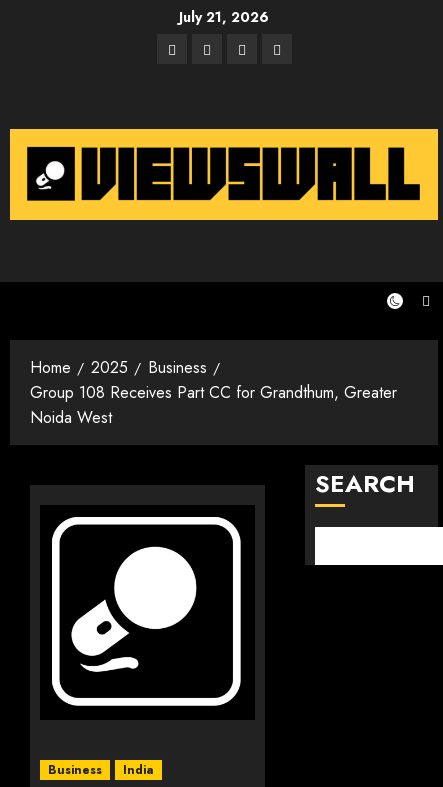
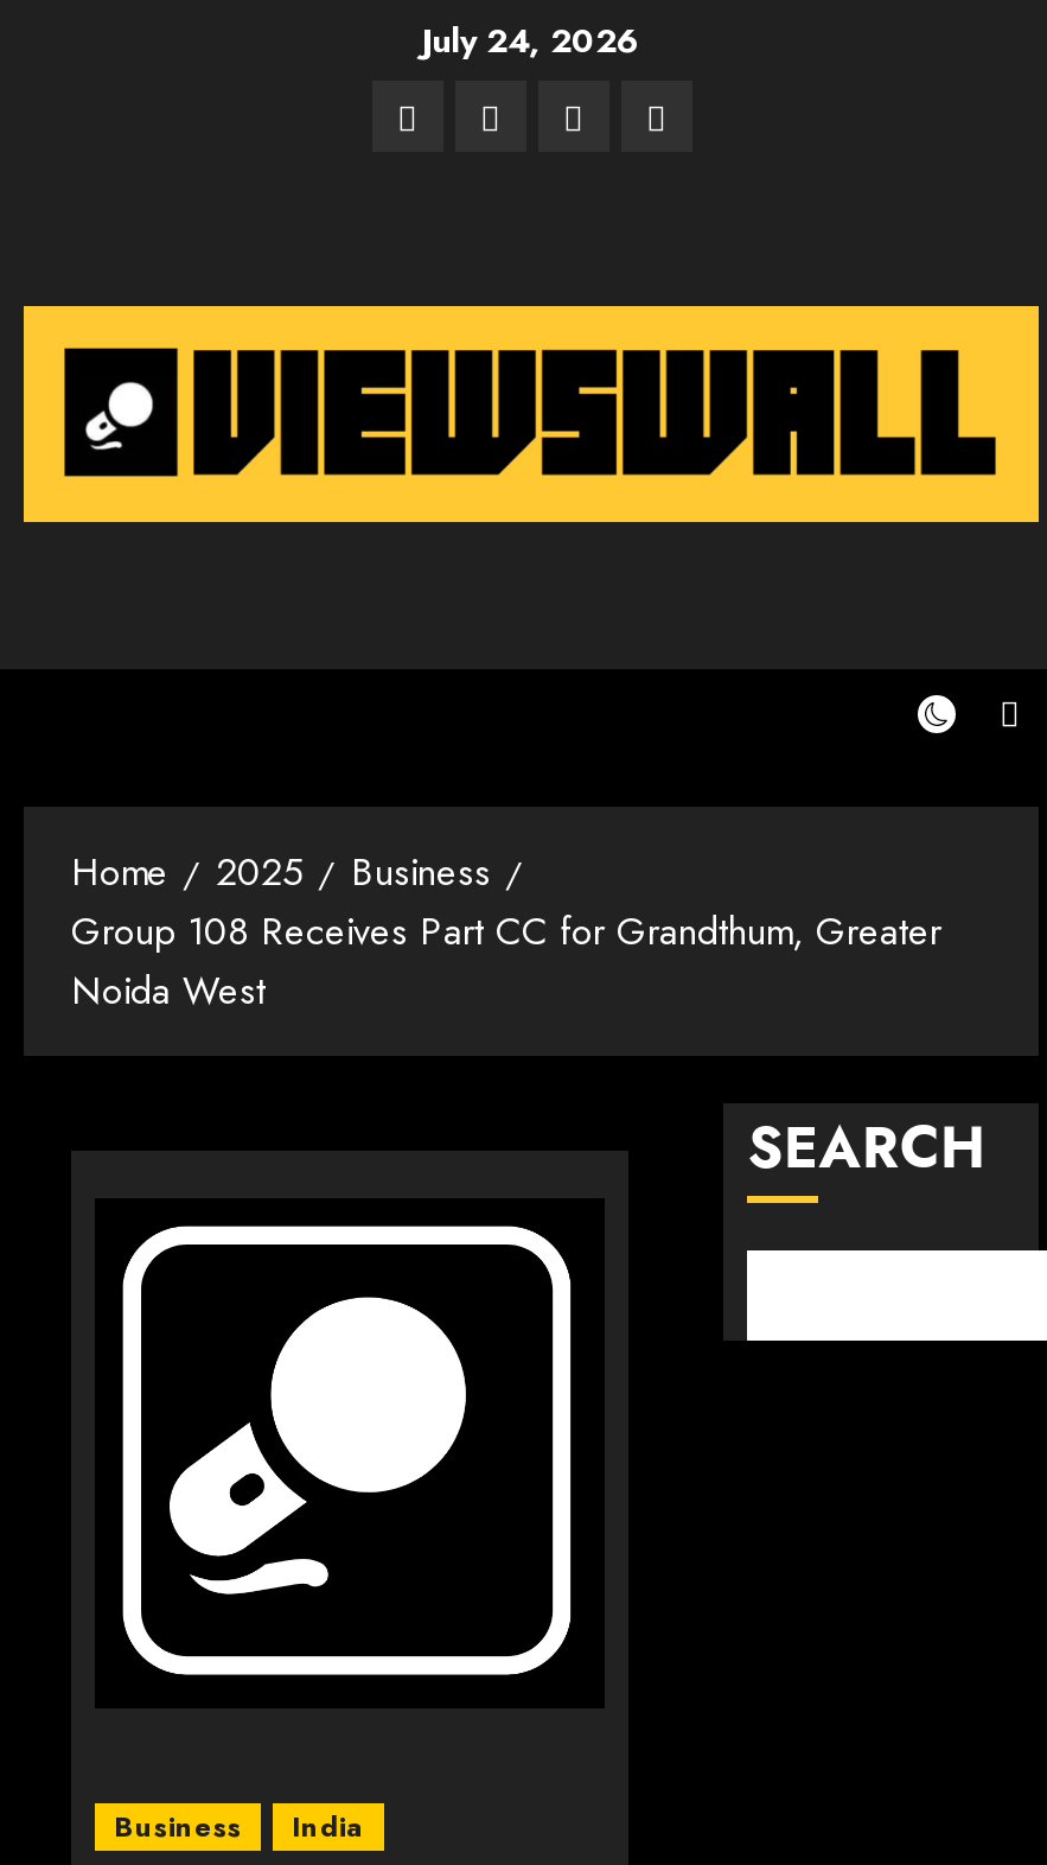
[179,7,269,27] July 21, 2026 -> [422,17,640,64] July 24, 2026

